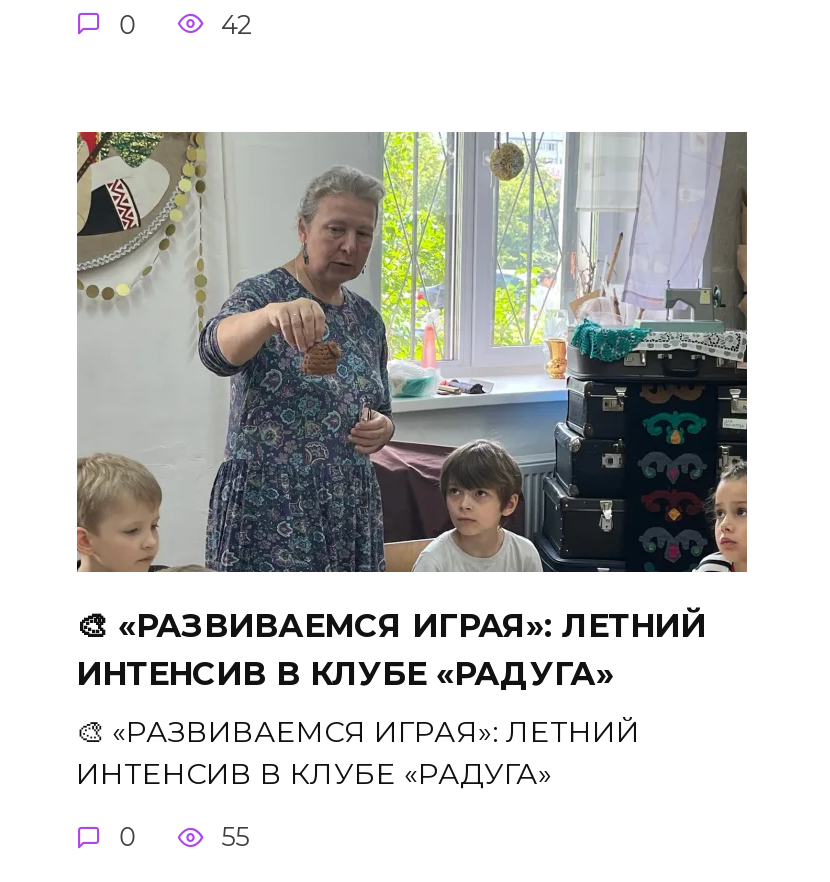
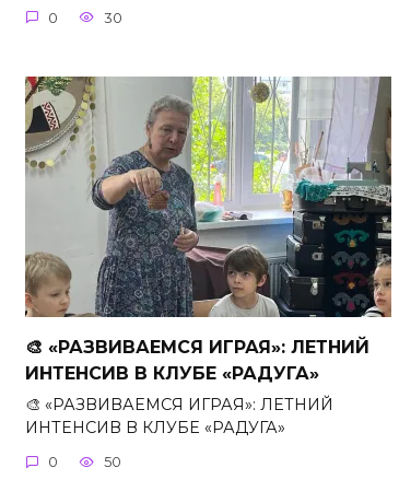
[221,9,251,39] 42 -> [104,10,122,26] 30
[221,823,249,853] 55 -> [104,454,121,471] 50

